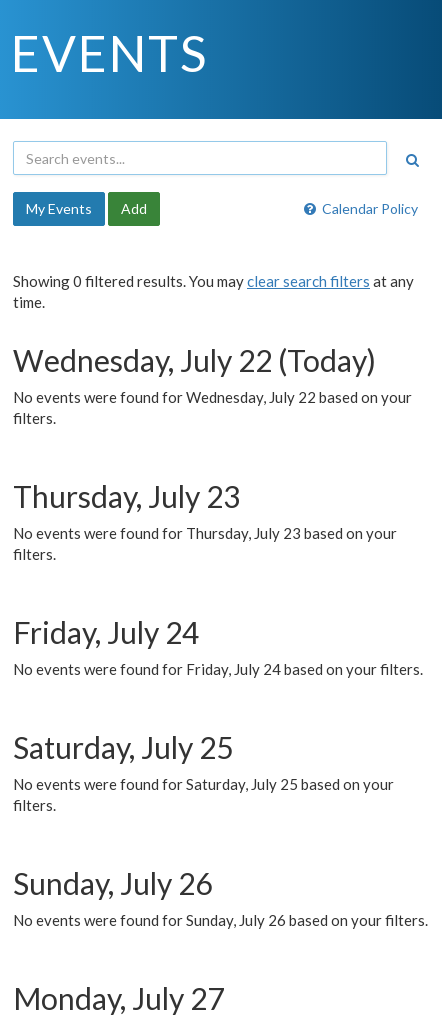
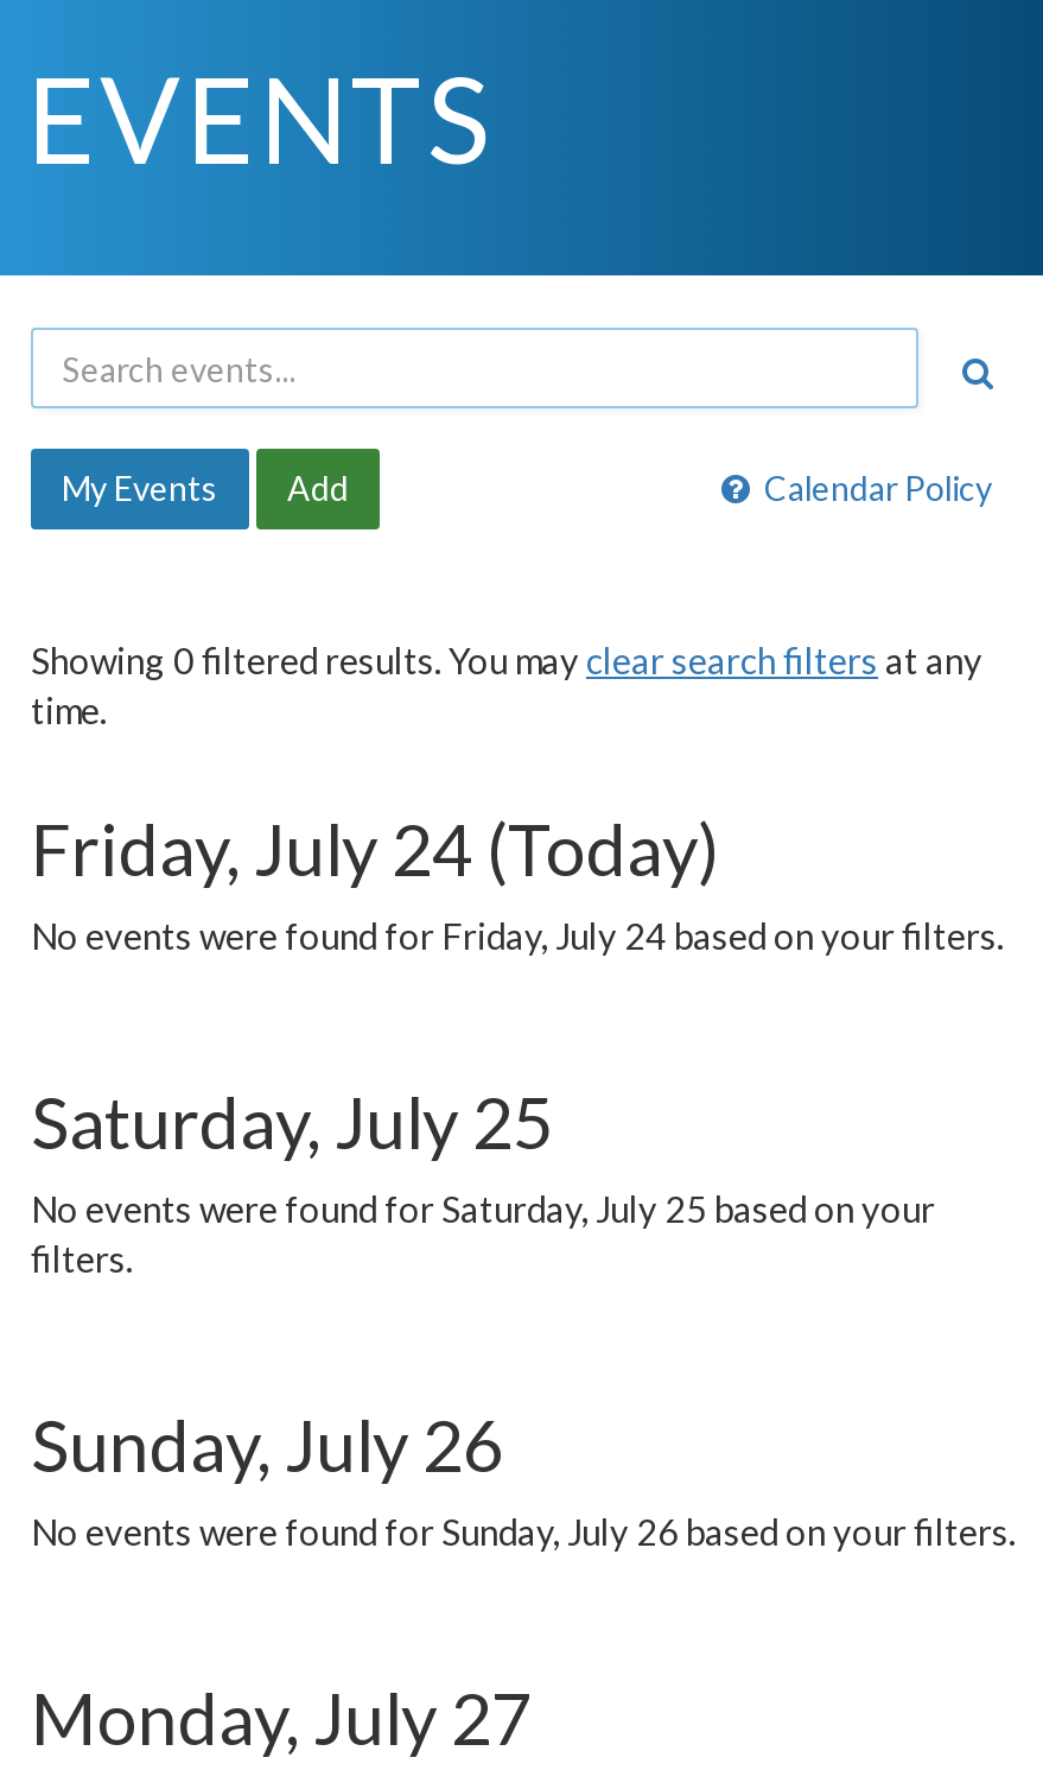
[13,342,412,650] Wednesday, July 22 (Today) | No events were found for Wednesday, July 22 based on your | filters. | Thursday, July 23 | No events were found for Thursday, July 23 based on your | filters. | Friday, July 24 -> [31,805,719,890] Friday, July 24 (Today)

